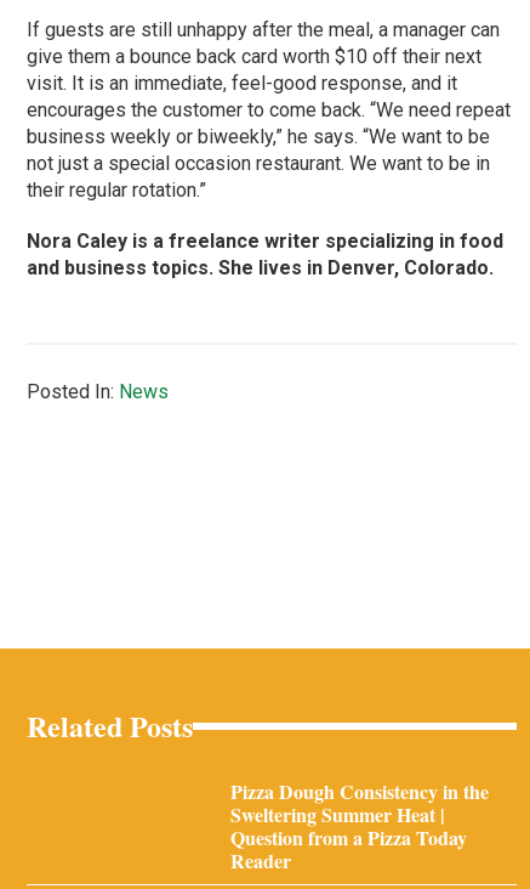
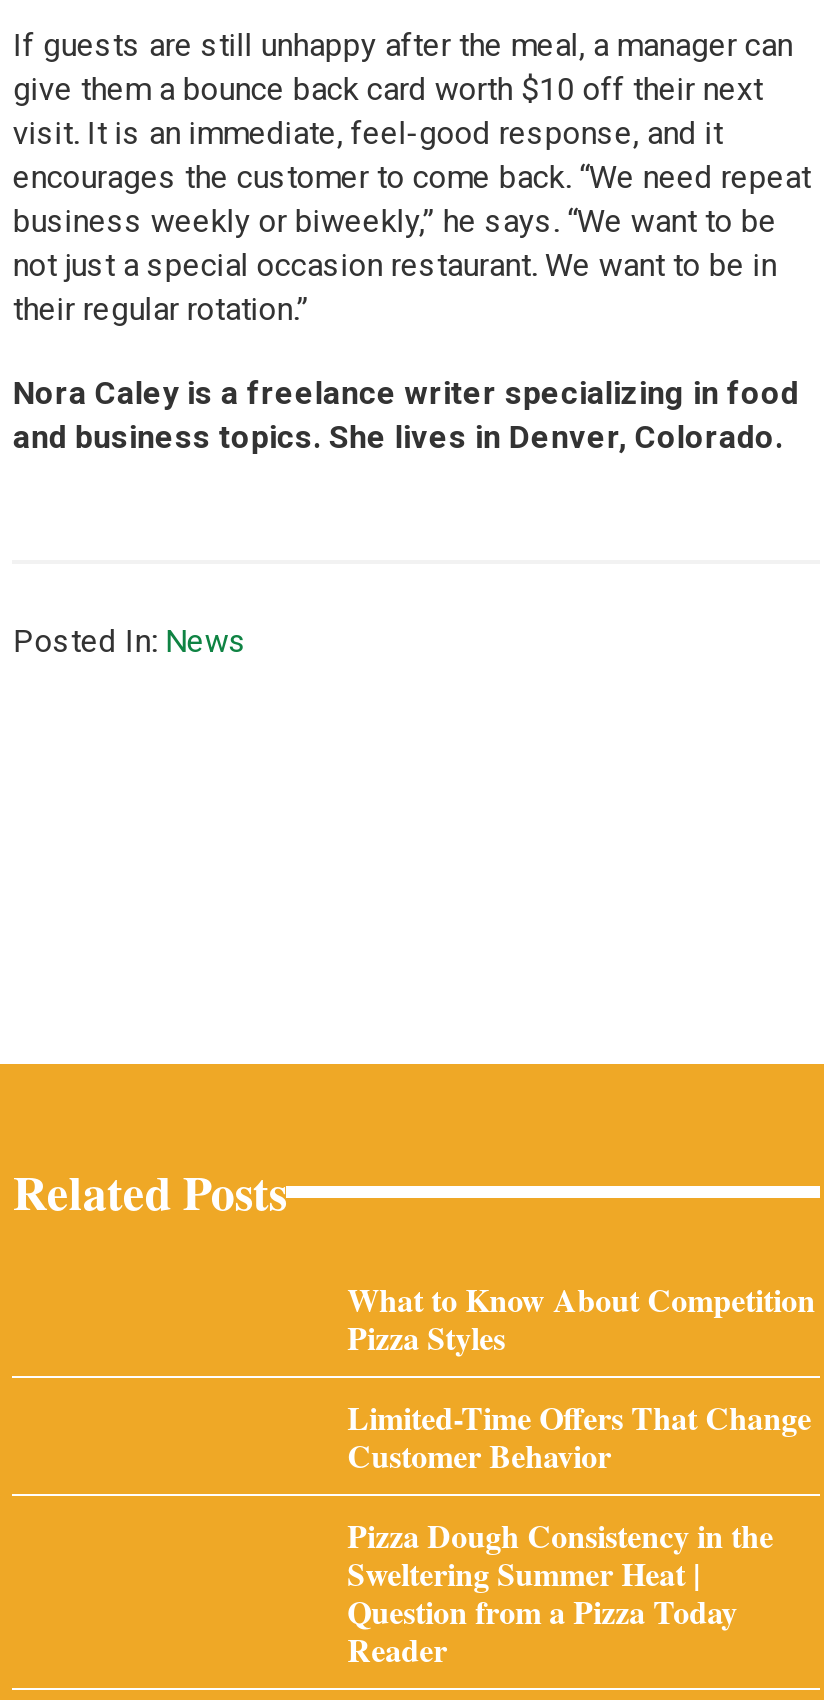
none -> [347,1276,815,1478] What to Know About Competition | Pizza Styles | Limited-Time Offers That Change | Customer Behavior

